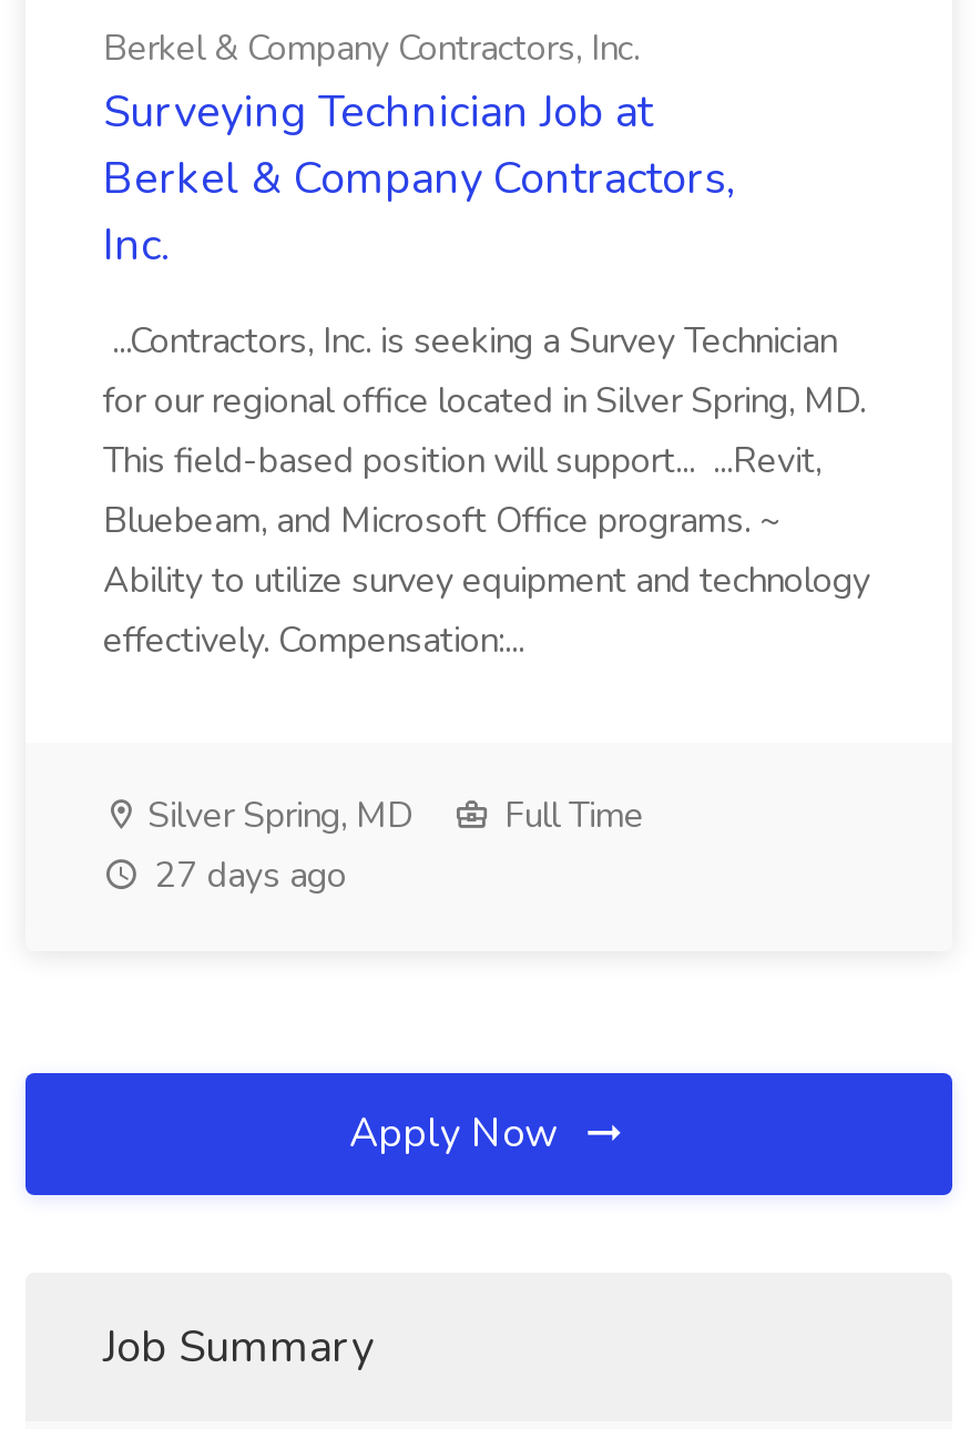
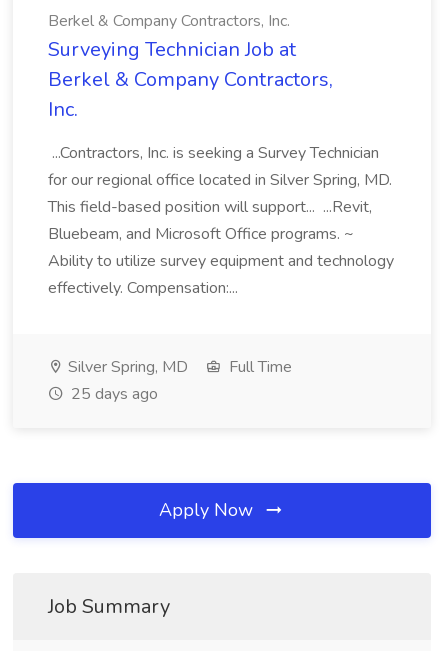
[145,851,347,900] 27 days ago -> [67,383,158,405] 25 days ago

